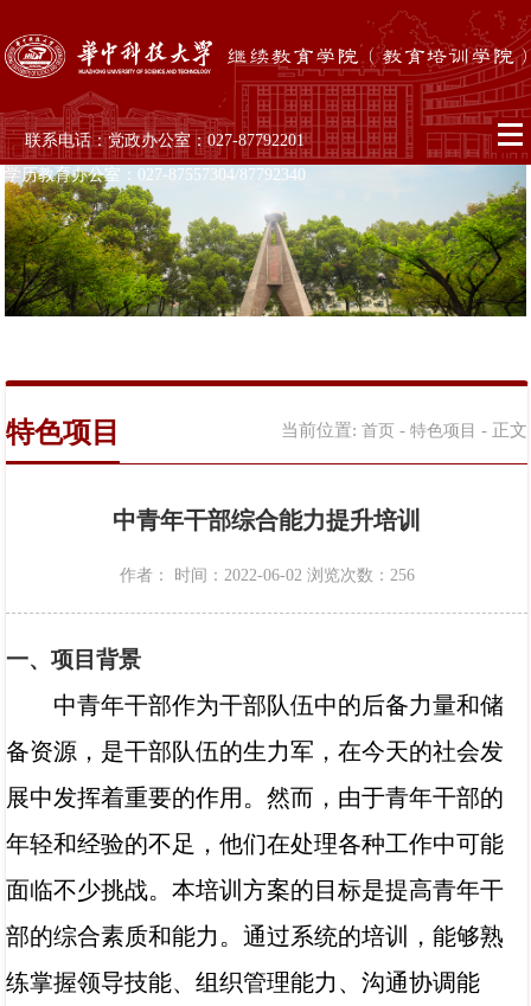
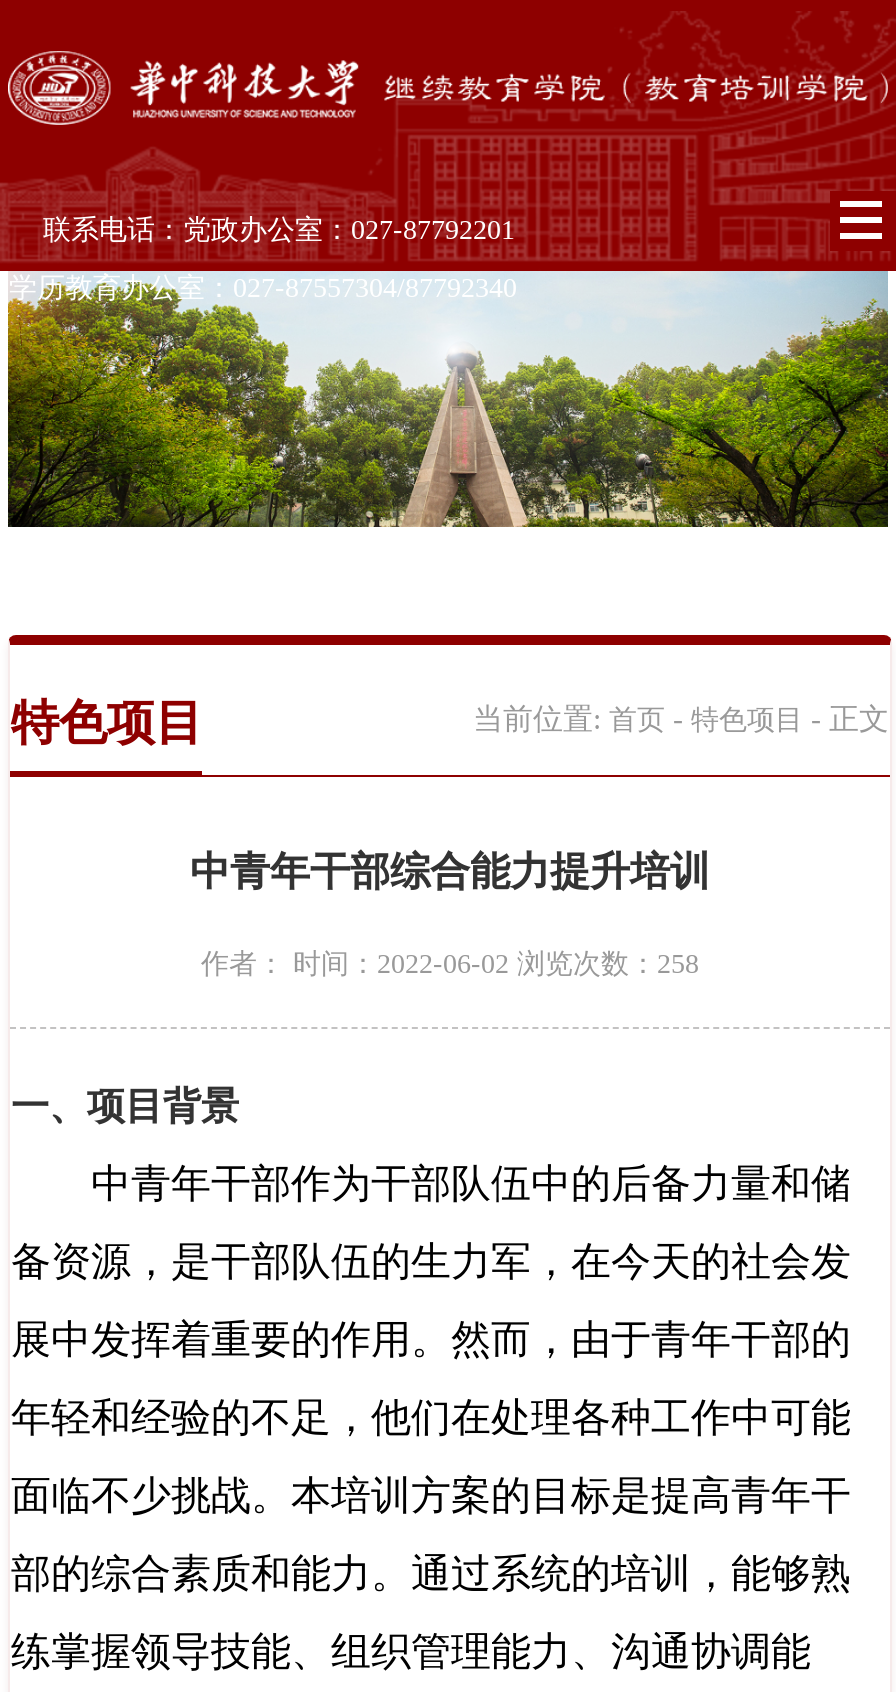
[119,566,414,584] 作者： 时间：2022-06-02 浏览次数：256 -> [201,949,699,979] 作者： 时间：2022-06-02 浏览次数：258

